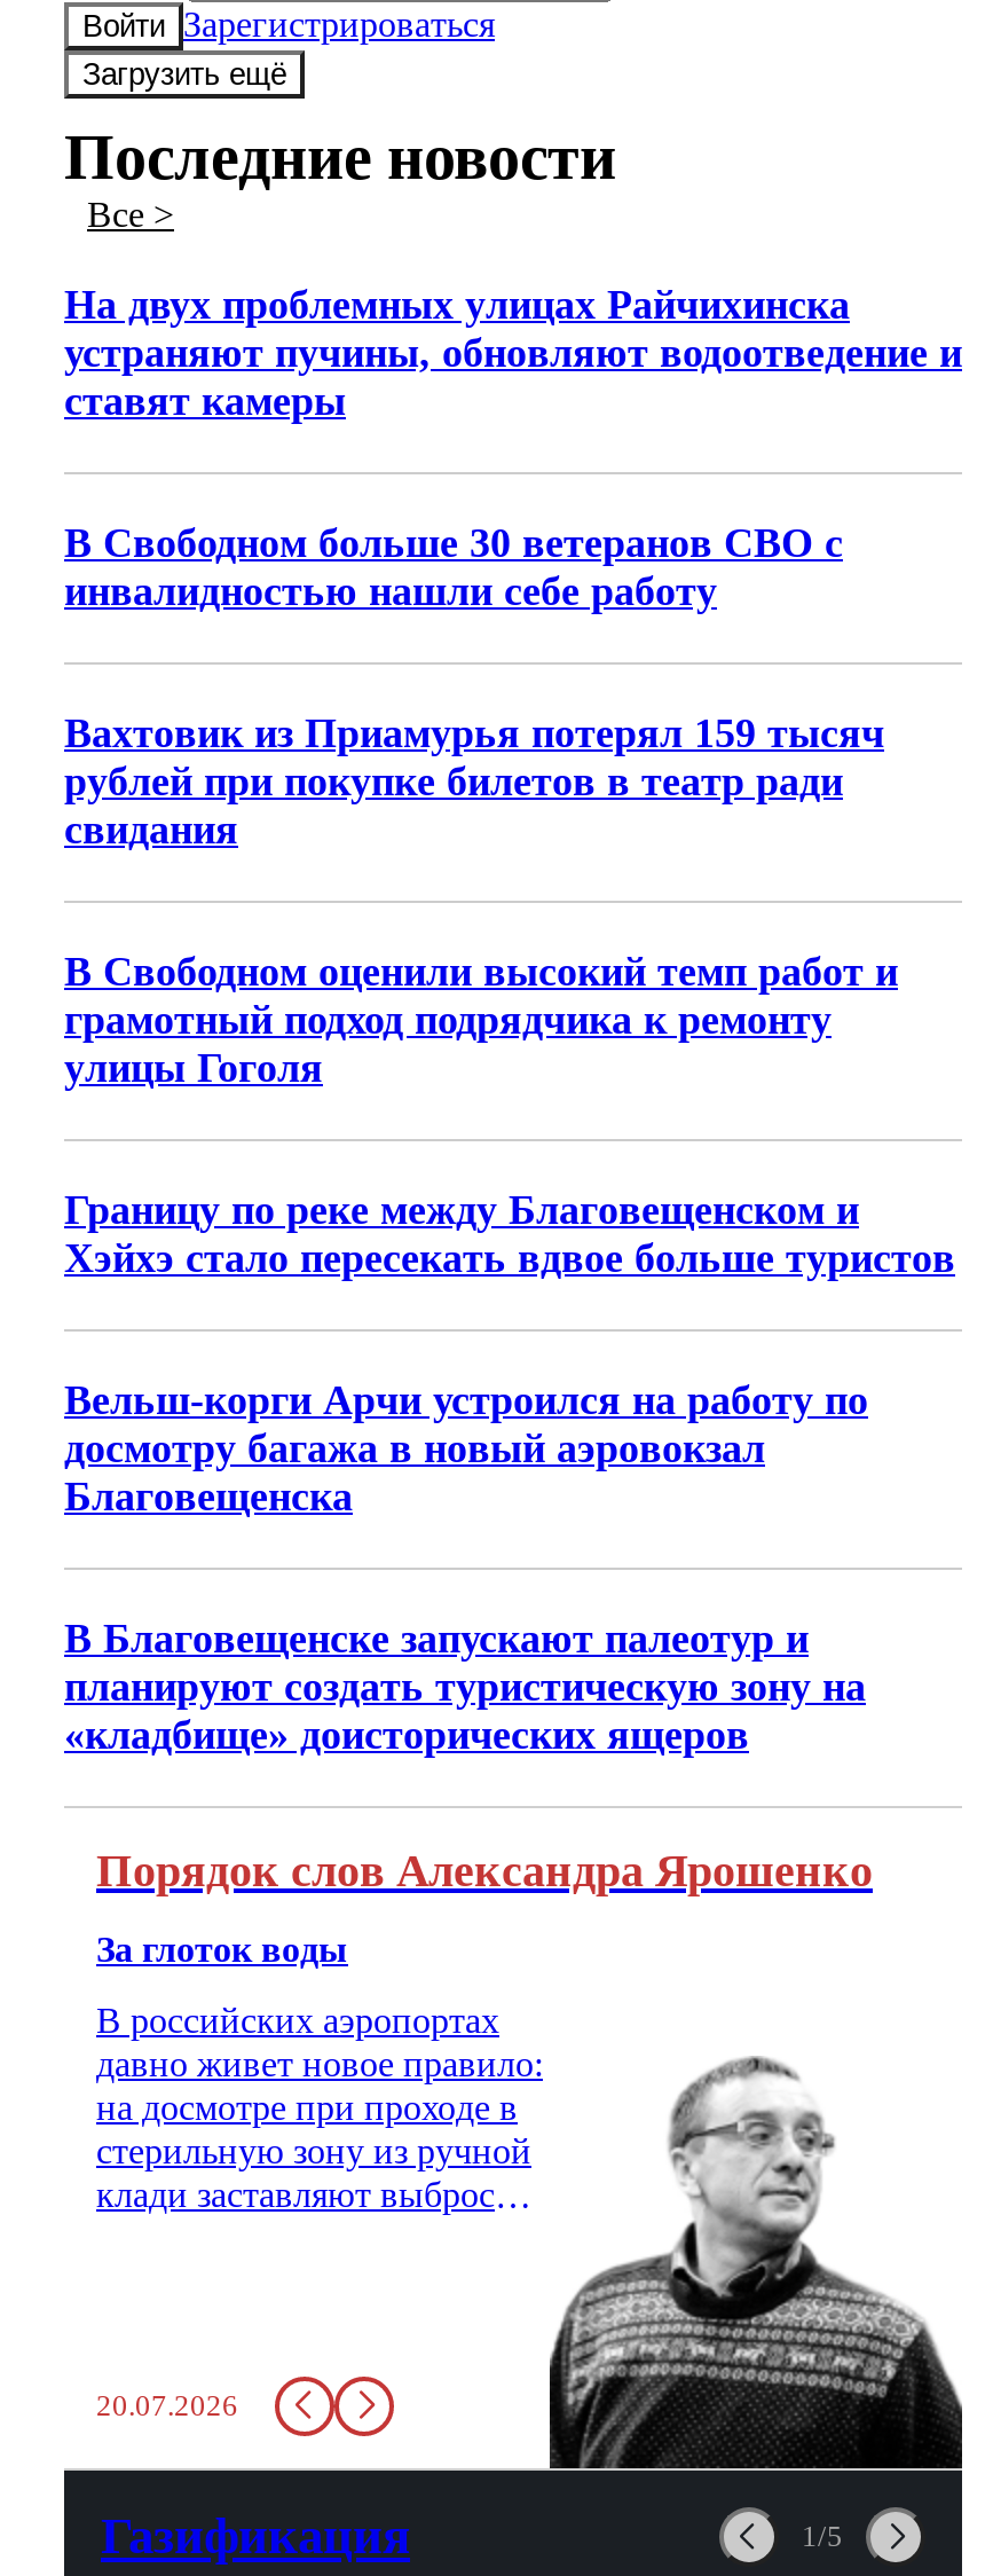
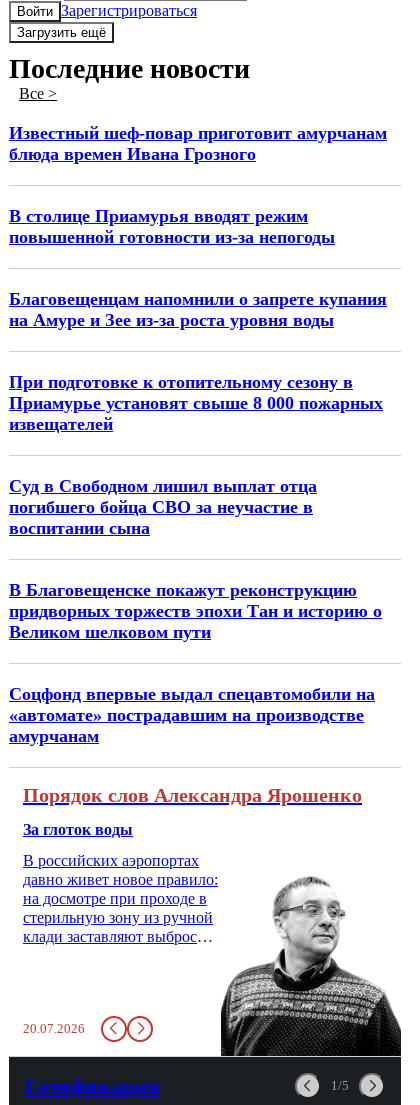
[64,283,962,425] На двух проблемных улицах Райчихинска | устраняют пучины, обновляют водоотведение и | ставят камеры -> [9,123,387,164] Известный шеф-повар приготовит амурчанам | блюда времен Ивана Грозного
[64,521,843,615] В Свободном больше 30 ветеранов СВО с | инвалидностью нашли себе работу -> [9,206,335,247] В столице Приамурья вводят режим | повышенной готовности из-за непогоды
[64,711,884,853] Вахтовик из Приамурья потерял 159 тысяч | рублей при покупке билетов в театр ради | свидания -> [9,289,387,330] Благовещенцам напомнили о запрете купания | на Амуре и Зее из-за роста уровня воды
[64,949,898,1092] В Свободном оценили высокий темп работ и | грамотный подход подрядчика к ремонту | улицы Гоголя -> [9,372,383,434] При подготовке к отопительному сезону в | Приамурье установят свыше 8 000 пожарных | извещателей
[64,1188,955,1282] Границу по реке между Благовещенском и | Хэйхэ стало пересекать вдвое больше туристов -> [9,476,317,538] Суд в Свободном лишил выплат отца | погибшего бойца СВО за неучастие в | воспитании сына
[64,1378,868,1520] Вельш-корги Арчи устроился на работу по | досмотру багажа в новый аэровокзал | Благовещенска -> [9,580,382,642] В Благовещенске покажут реконструкцию | придворных торжеств эпохи Тан и историю о | Великом шелковом пути
[64,1616,866,1759] В Благовещенске запускают палеотур и | планируют создать туристическую зону на | «кладбище» доисторических ящеров -> [9,684,375,746] Соцфонд впервые выдал спецавтомобили на | «автомате» пострадавшим на производстве | амурчанам

